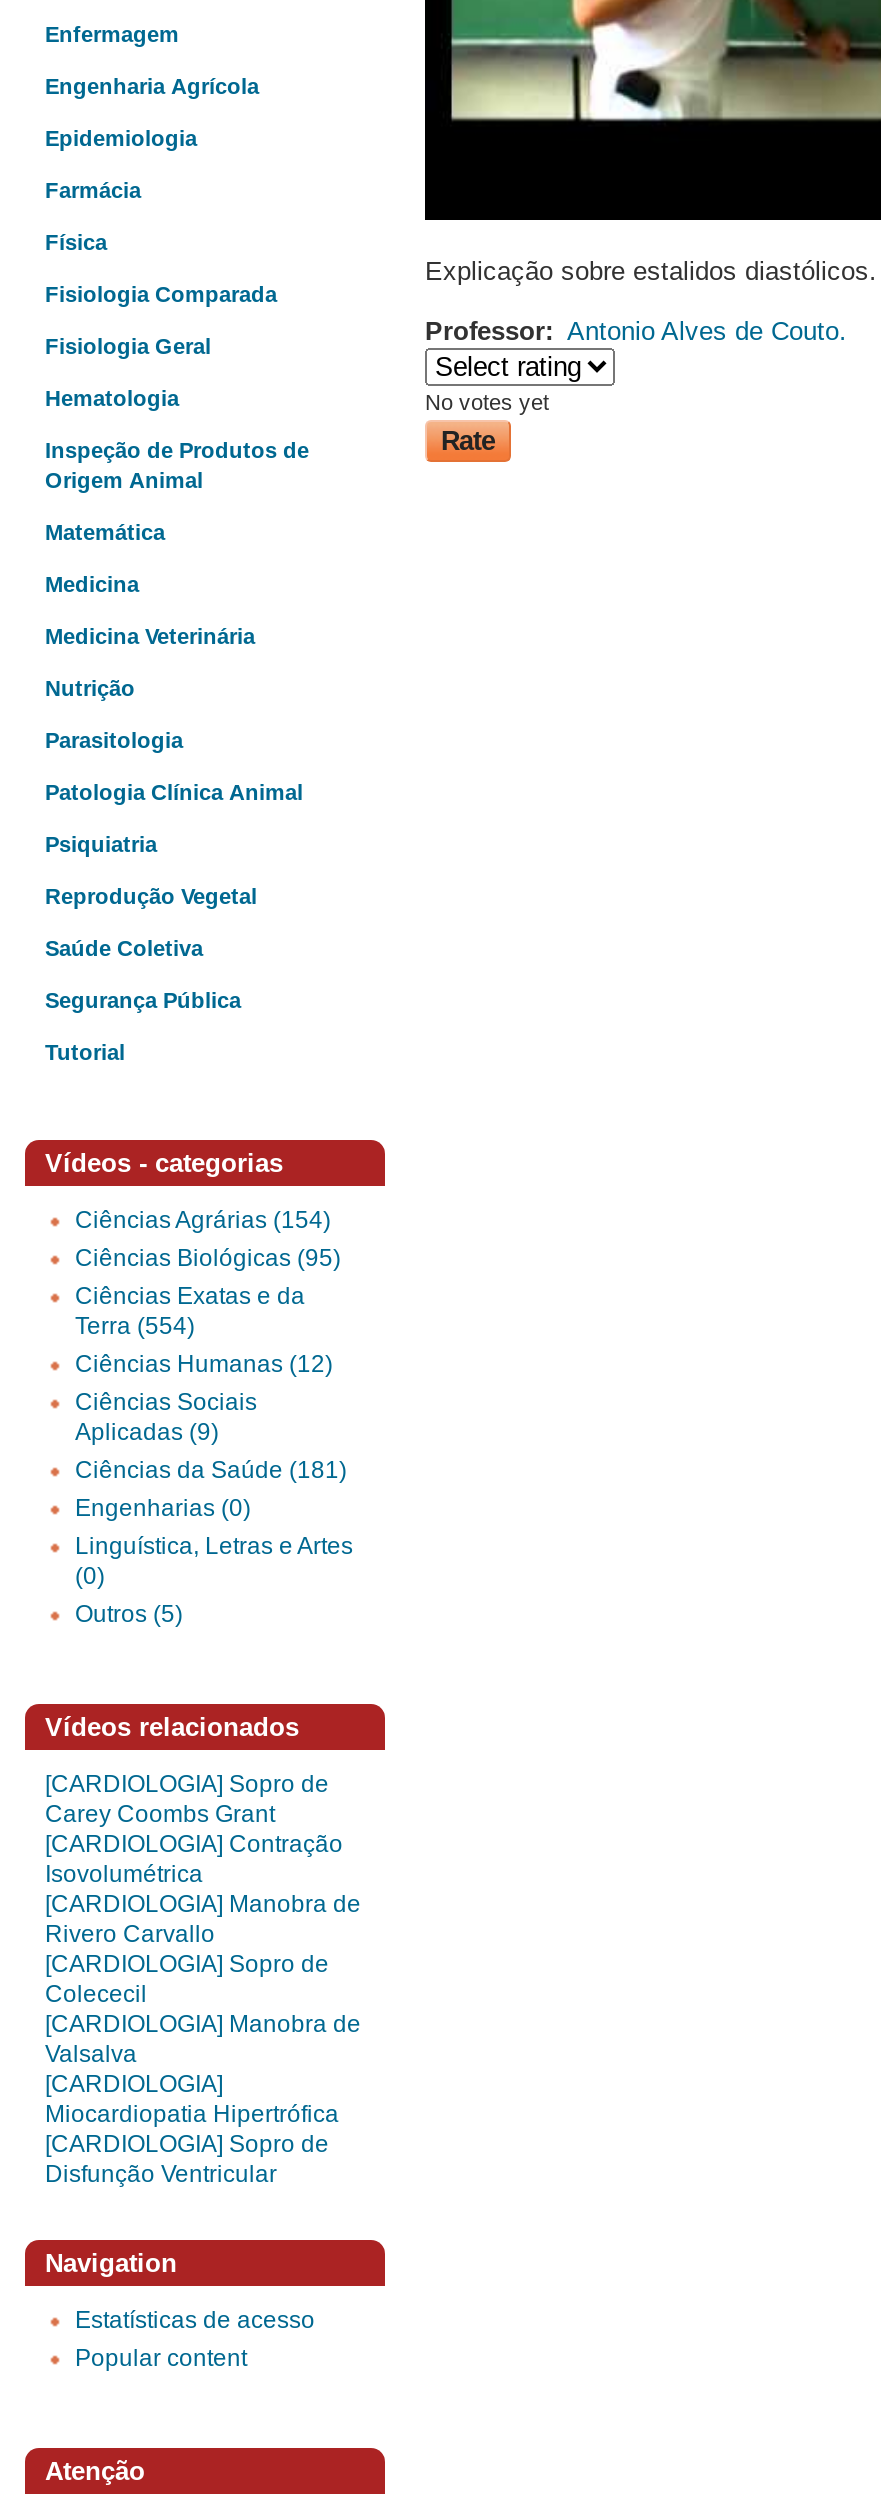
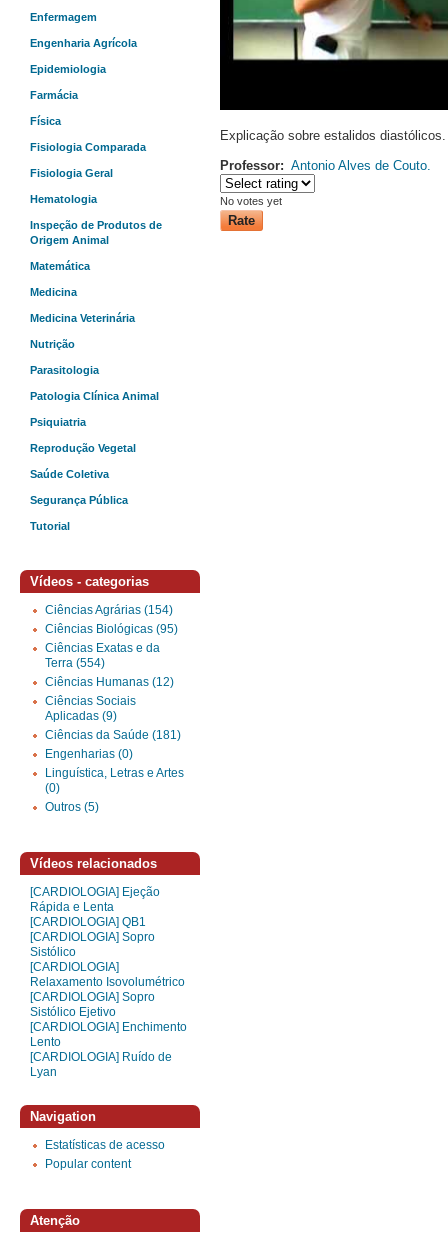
[45,1770,361,2068] [CARDIOLOGIA] Sopro de | Carey Coombs Grant | [CARDIOLOGIA] Contração | Isovolumétrica | [CARDIOLOGIA] Manobra de | Rivero Carvallo | [CARDIOLOGIA] Sopro de | Colececil | [CARDIOLOGIA] Manobra de | Valsalva -> [30,885,160,959] [CARDIOLOGIA] Ejeção | Rápida e Lenta | [CARDIOLOGIA] QB1 | [CARDIOLOGIA] Sopro | Sistólico
moved [45,2070,223,2098] -> [30,960,119,974]: [CARDIOLOGIA]
[45,2100,339,2188] Miocardiopatia Hipertrófica | [CARDIOLOGIA] Sopro de | Disfunção Ventricular -> [30,975,187,1079] Relaxamento Isovolumétrico | [CARDIOLOGIA] Sopro | Sistólico Ejetivo | [CARDIOLOGIA] Enchimento | Lento | [CARDIOLOGIA] Ruído de | Lyan

